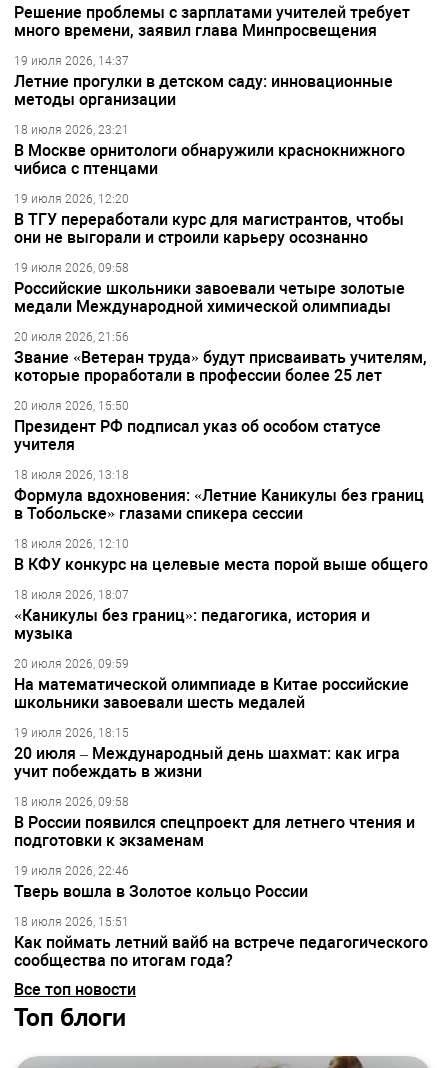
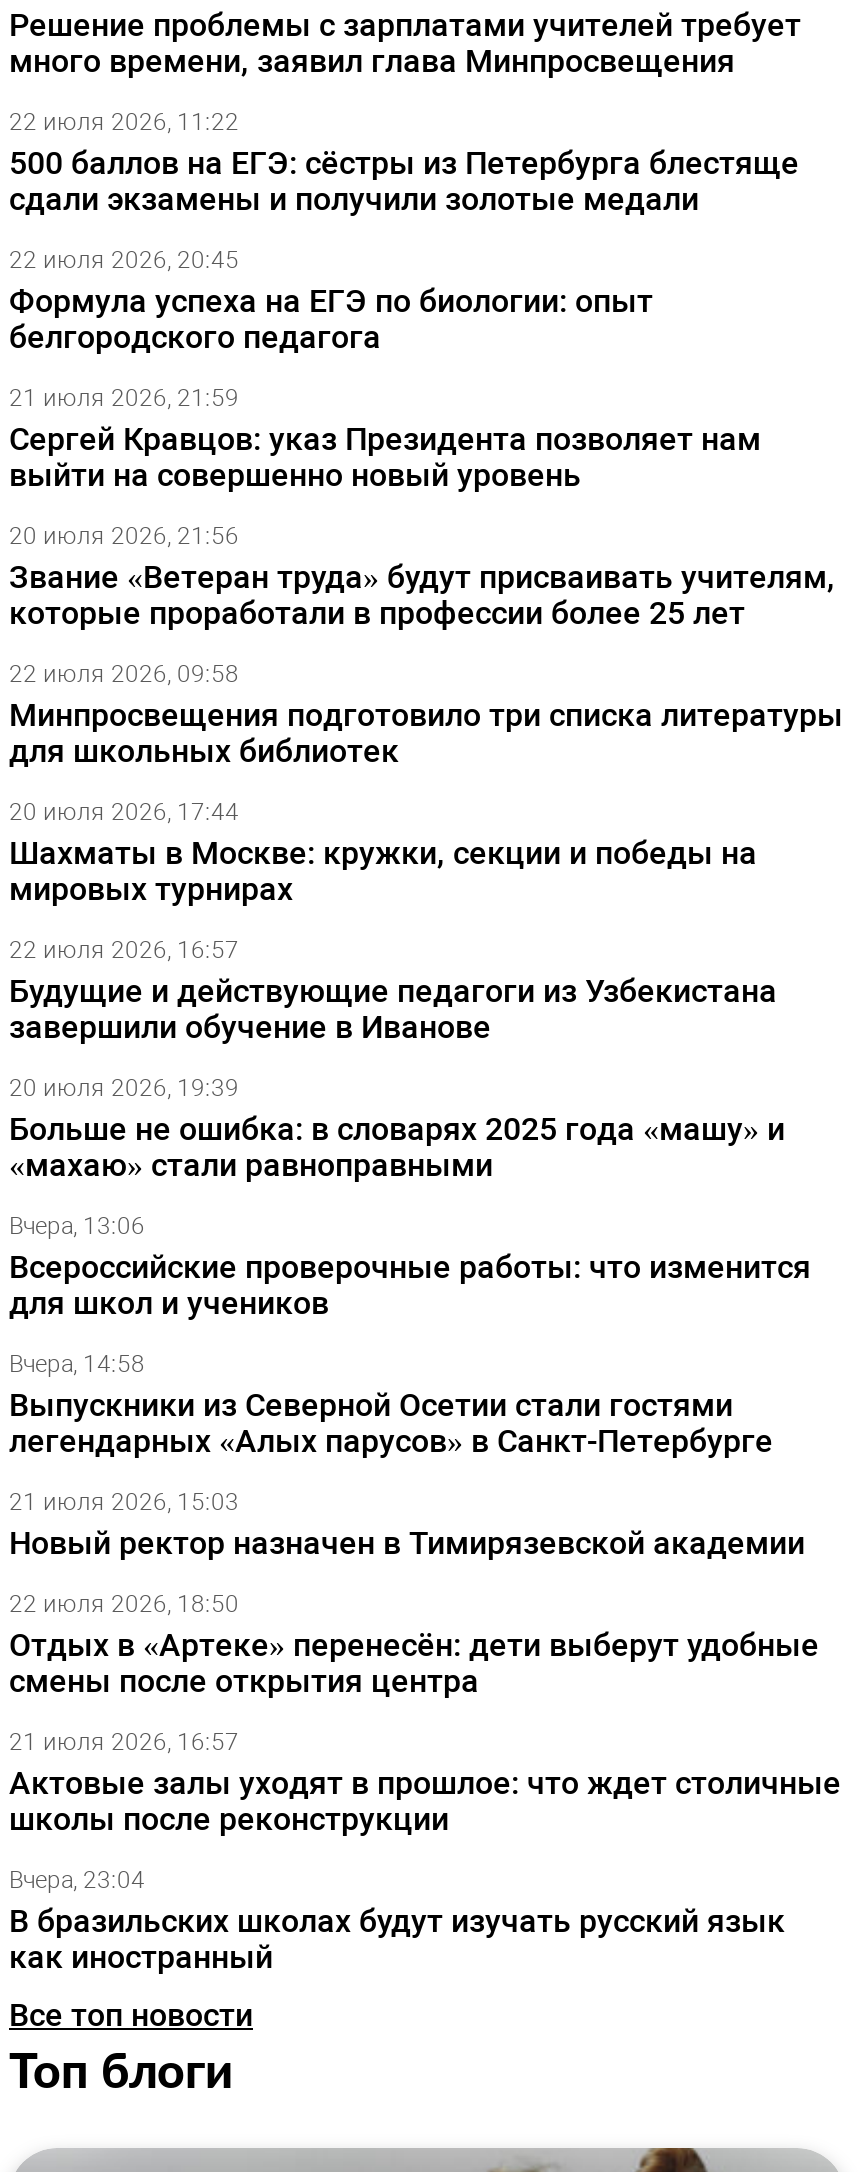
[14,54,405,316] 19 июля 2026, 14:37 | Летние прогулки в детском саду: инновационные | методы организации | 18 июля 2026, 23:21 | В Москве орнитологи обнаружили краснокнижного | чибиса с птенцами | 19 июля 2026, 12:20 | В ТГУ переработали курс для магистрантов, чтобы | они не выгорали и строили карьеру осознанно | 19 июля 2026, 09:58 | Российские школьники завоевали четыре золотые | медали Международной химической олимпиады -> [9,107,799,493] 22 июля 2026, 11:22 | 500 баллов на ЕГЭ: сёстры из Петербурга блестяще | сдали экзамены и получили золотые медали | 22 июля 2026, 20:45 | Формула успеха на ЕГЭ по биологии: опыт | белгородского педагога | 21 июля 2026, 21:59 | Сергей Кравцов: указ Президента позволяет нам | выйти на совершенно новый уровень
moved [14,330,427,385] -> [9,521,835,631]: 20 июля 2026, 21:56 | Звание «Ветеран труда» будут присваивать учителям, | которые проработали в профессии более 25 лет
[14,399,428,970] 20 июля 2026, 15:50 | Президент РФ подписал указ об особом статусе | учителя | 18 июля 2026, 13:18 | Формула вдохновения: «Летние Каникулы без границ | в Тобольске» глазами спикера сессии | 18 июля 2026, 12:10 | В КФУ конкурс на целевые места порой выше общего | 18 июля 2026, 18:07 | «Каникулы без границ»: педагогика, история и | музыка | 20 июля 2026, 09:59 | На математической олимпиаде в Китае российские | школьники завоевали шесть медалей | 19 июля 2026, 18:15 | 20 июля – Международный день шахмат: как игра | учит побеждать в жизни | 18 июля 2026, 09:58 | В России появился спецпроект для летнего чтения и | подготовки к экзаменам | 19 июля 2026, 22:46 | Тверь вошла в Золотое кольцо России | 18 июля 2026, 15:51 | Как поймать летний вайб на встрече педагогического | сообщества по итогам года? -> [9,659,843,1975] 22 июля 2026, 09:58 | Минпросвещения подготовило три списка литературы | для школьных библиотек | 20 июля 2026, 17:44 | Шахматы в Москве: кружки, секции и победы на | мировых турнирах | 22 июля 2026, 16:57 | Будущие и действующие педагоги из Узбекистана | завершили обучение в Иванове | 20 июля 2026, 19:39 | Больше не ошибка: в словарях 2025 года «машу» и | «махаю» стали равноправными | Вчера, 13:06 | Всероссийские проверочные работы: что изменится | для школ и учеников | Вчера, 14:58 | Выпускники из Северной Осетии стали гостями | легендарных «Алых парусов» в Санкт-Петербурге | 21 июля 2026, 15:03 | Новый ректор назначен в Тимирязевской академии | 22 июля 2026, 18:50 | Отдых в «Артеке» перенесён: дети выберут удобные | смены после открытия центра | 21 июля 2026, 16:57 | Актовые залы уходят в прошлое: что ждет столичные | школы после реконструкции | Вчера, 23:04 | В бразильских школах будут изучать русский язык | как иностранный

